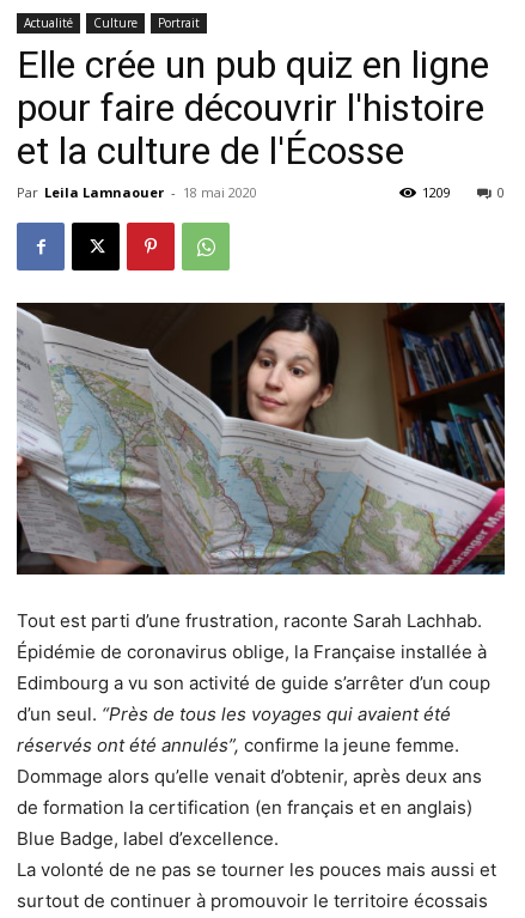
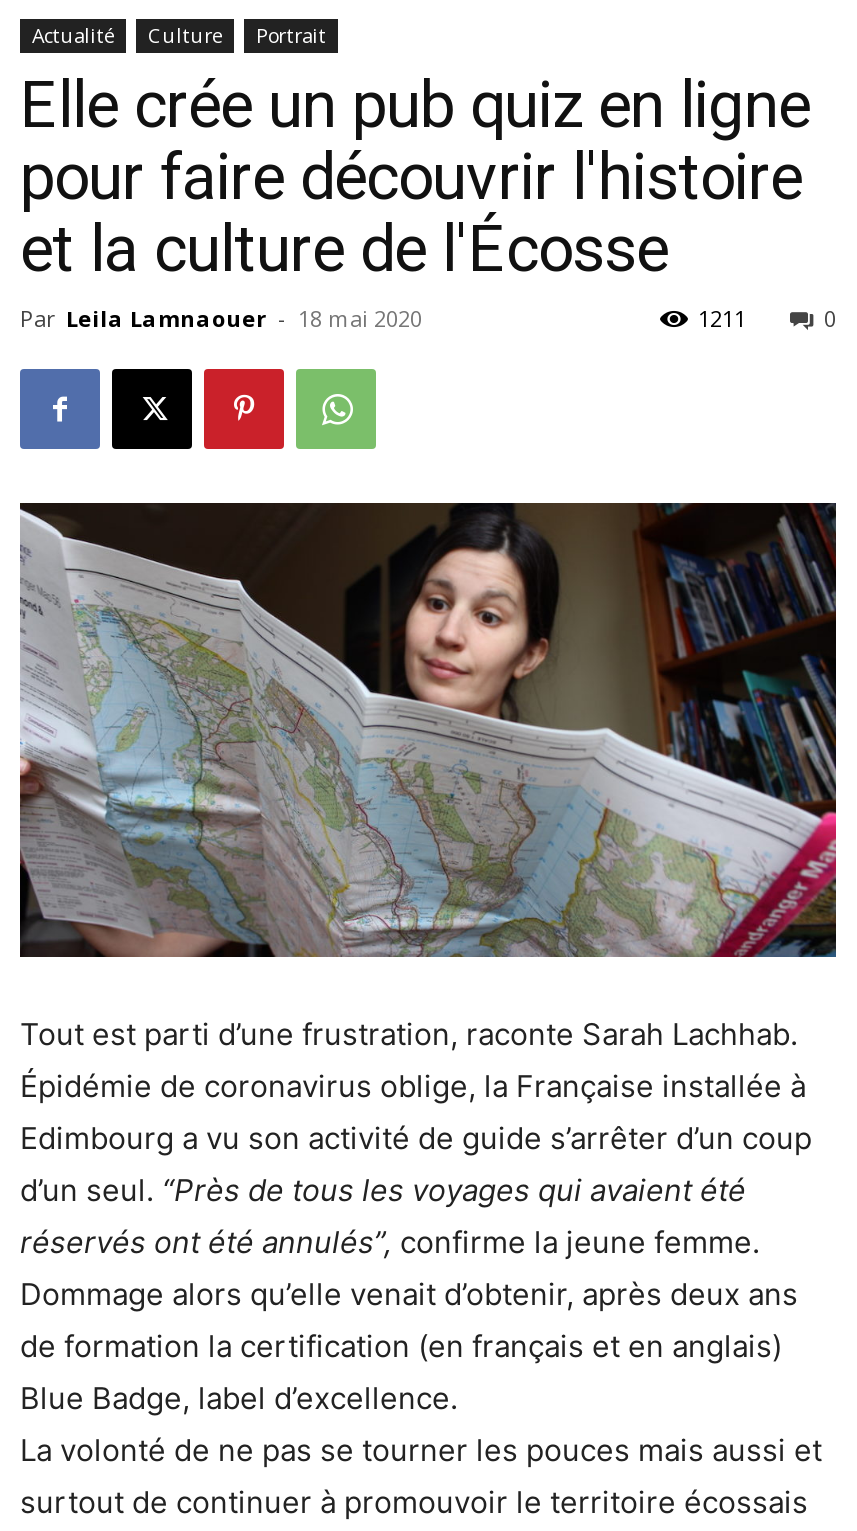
[422,183,451,201] 1209 -> [698,303,746,333] 1211

